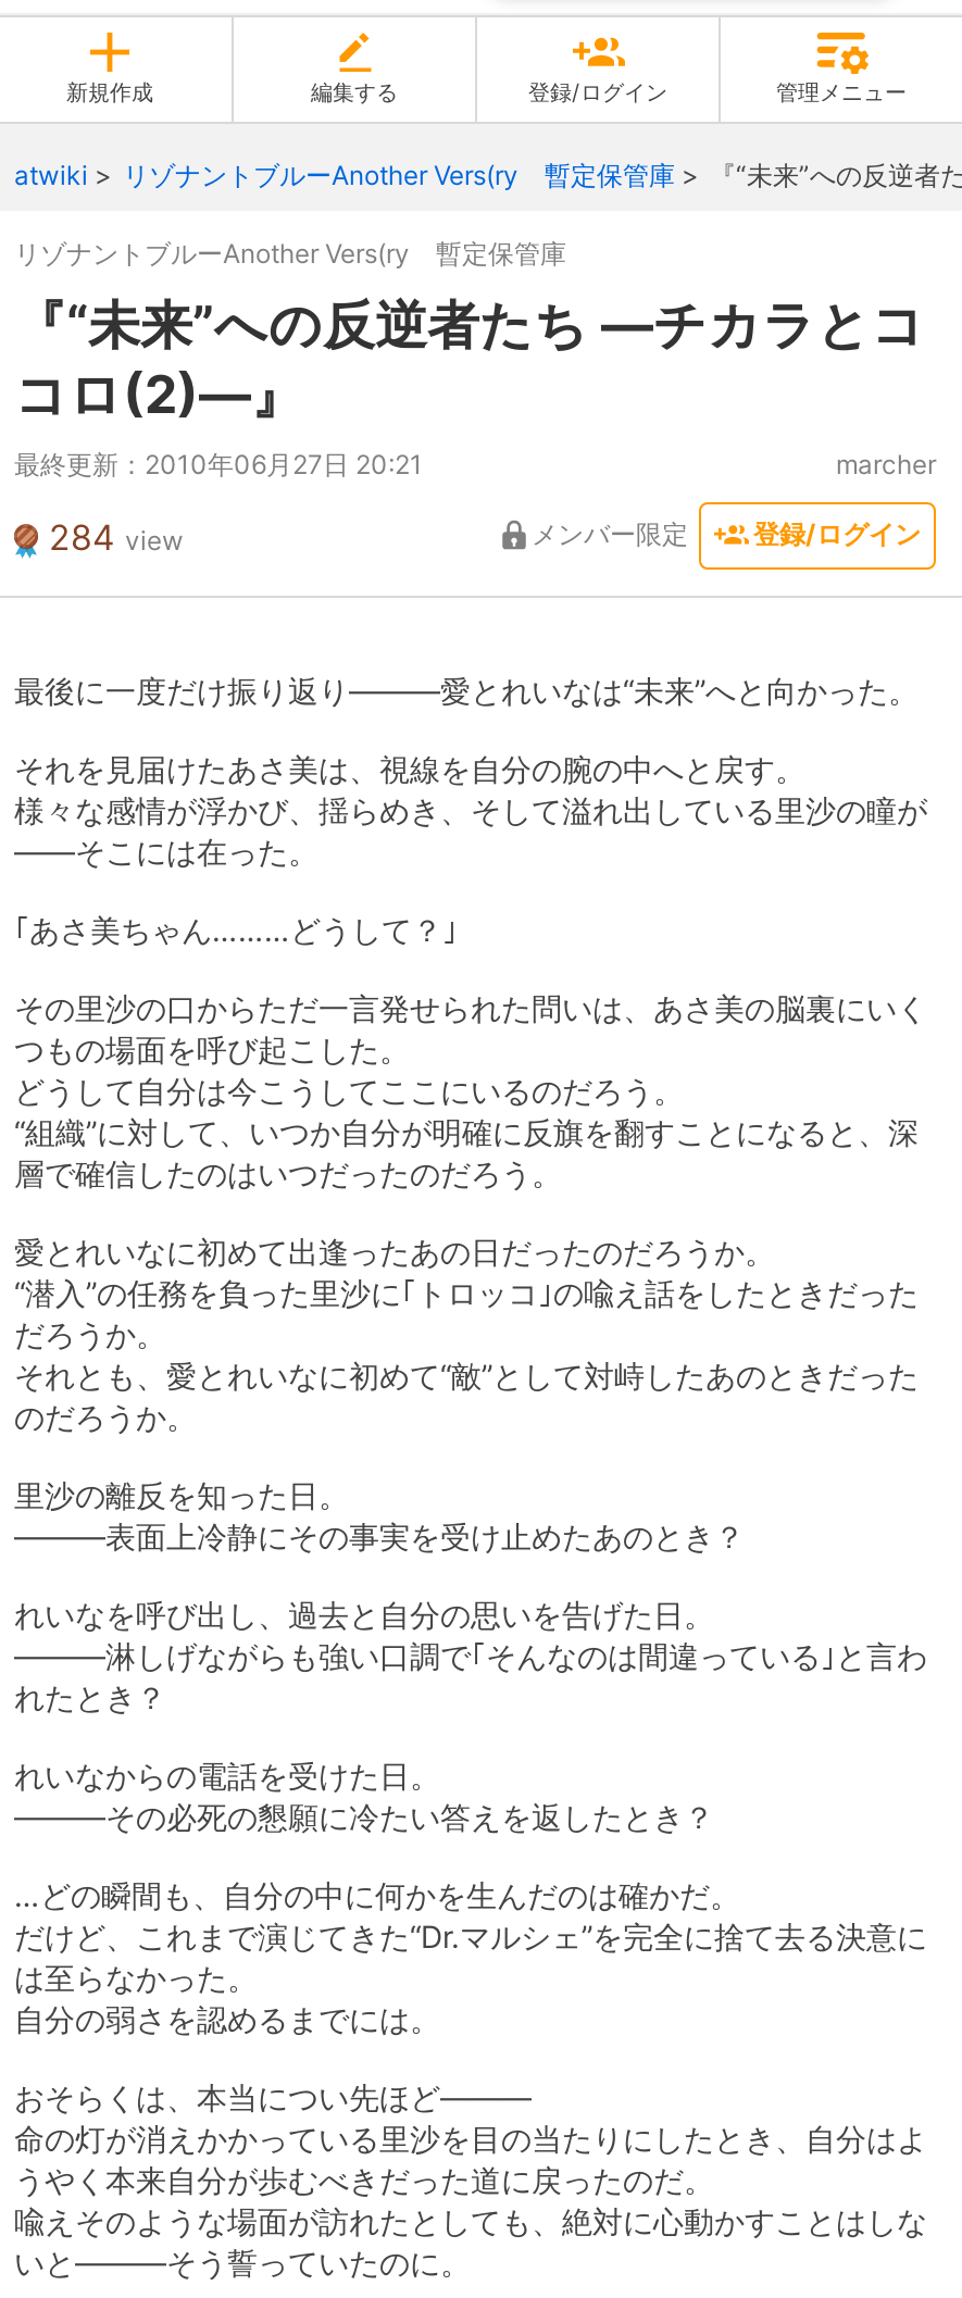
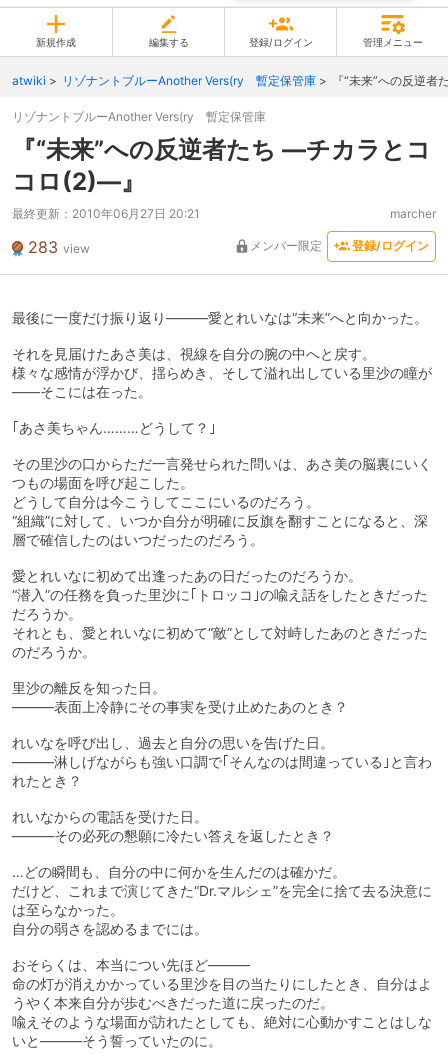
[49,514,184,558] 284 view -> [28,236,90,256] 283 view

